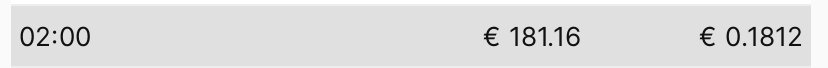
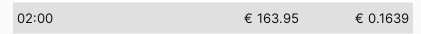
[483,20,581,52] € 181.16 -> [244,10,299,26] € 163.95
[699,20,803,52] € 0.1812 -> [355,10,409,26] € 0.1639

